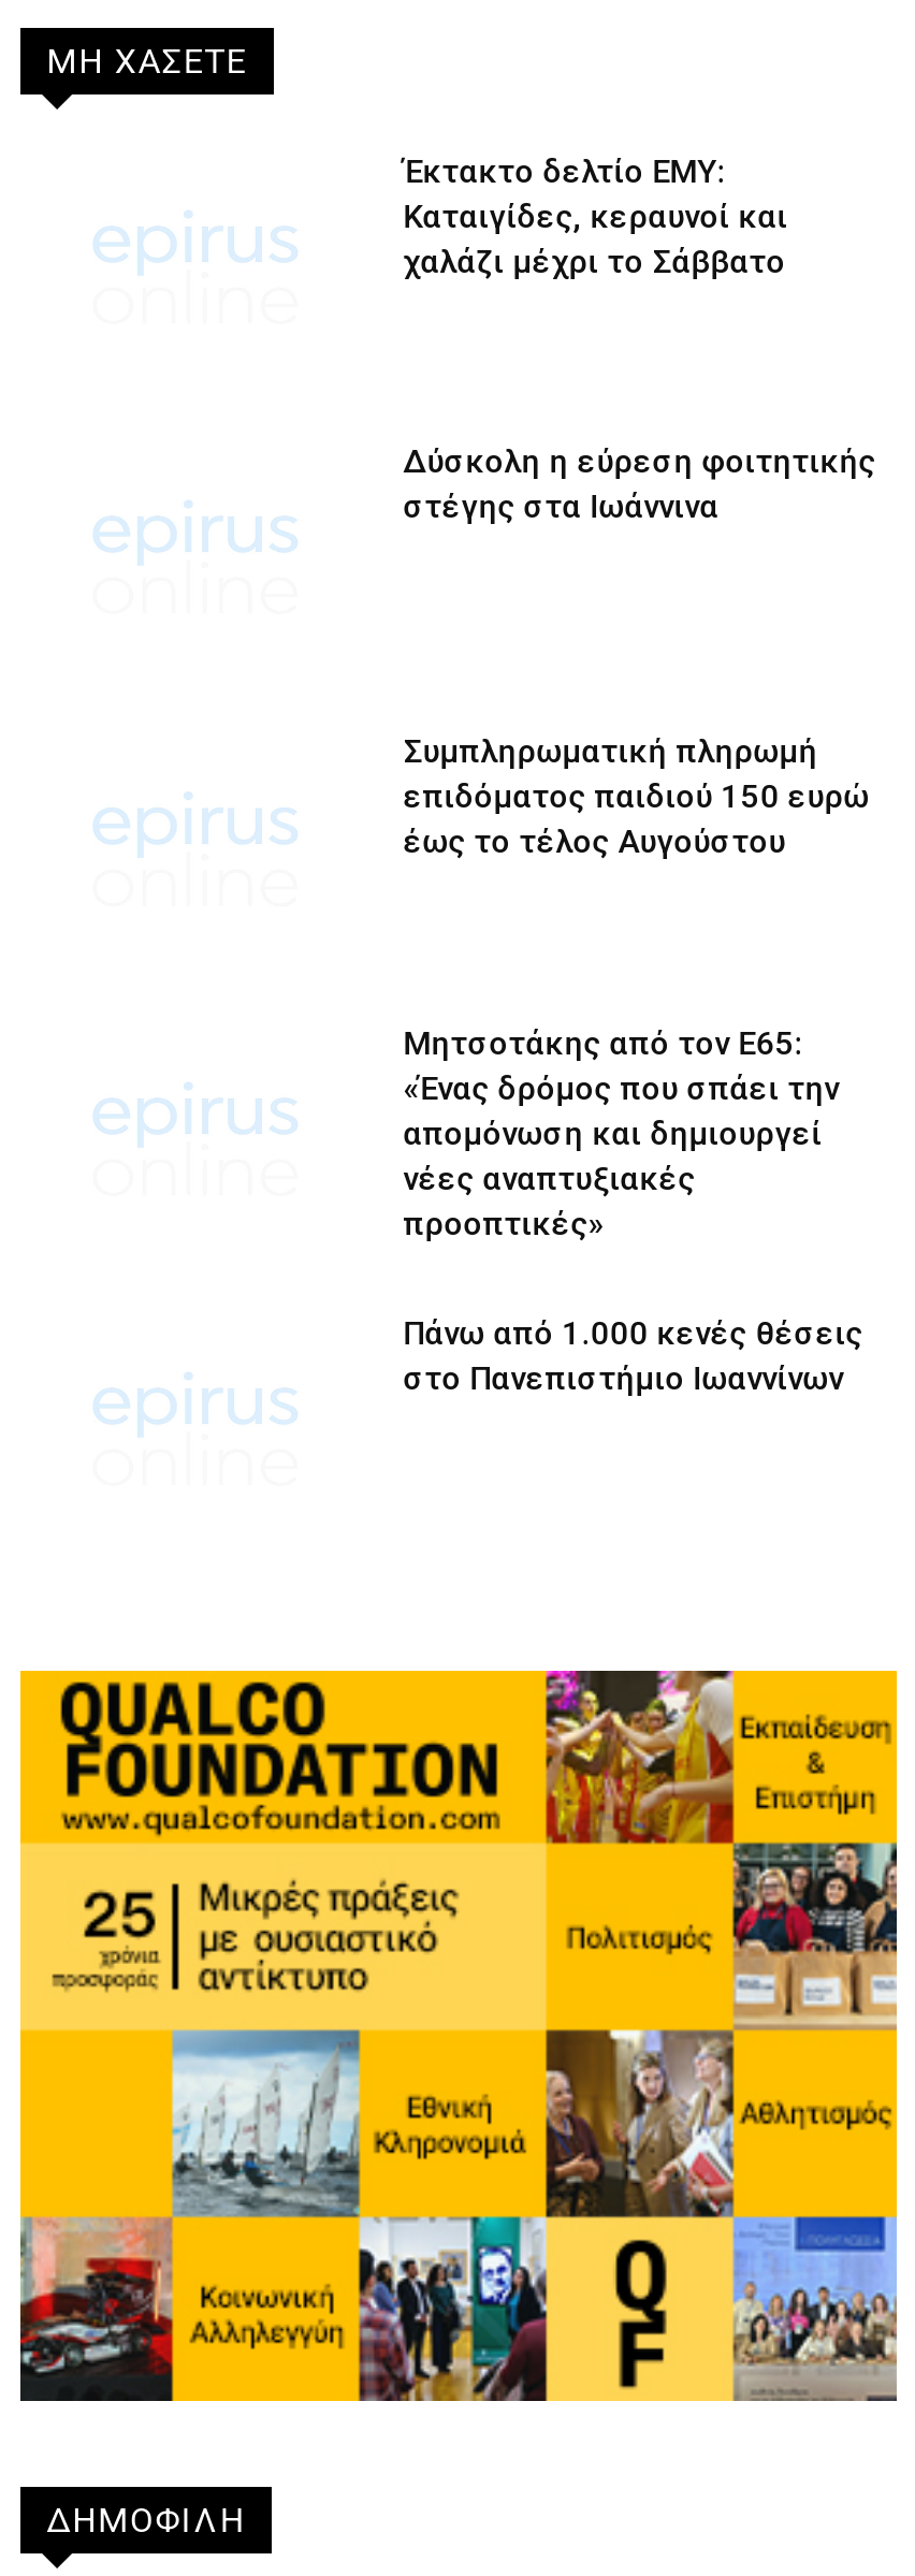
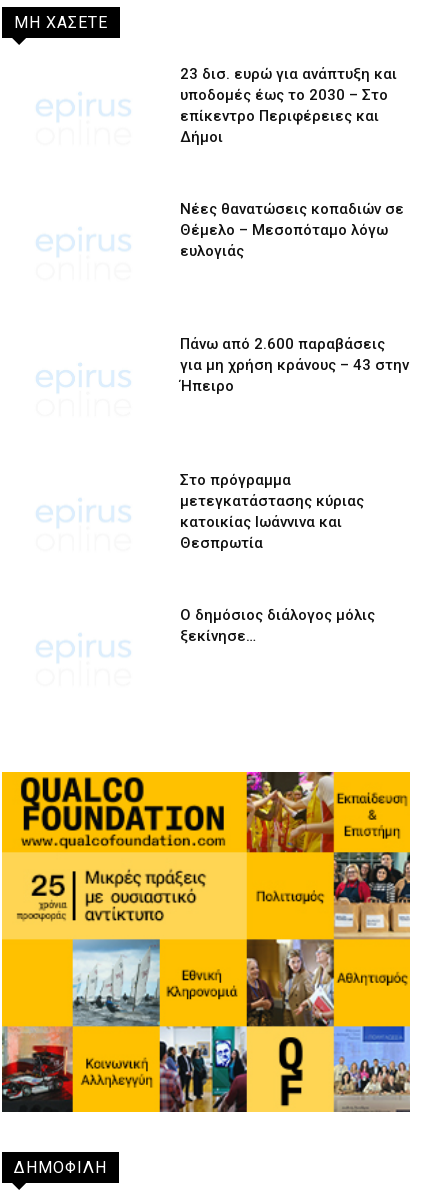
[403,152,788,280] Έκτακτο δελτίο ΕΜΥ: | Καταιγίδες, κεραυνοί και | χαλάζι μέχρι το Σάββατο -> [180,65,397,146] 23 δισ. ευρώ για ανάπτυξη και | υποδομές έως το 2030 – Στο | επίκεντρο Περιφέρειες και | Δήμοι
[403,442,876,526] Δύσκολη η εύρεση φοιτητικής | στέγης στα Ιωάννινα -> [180,200,404,260] Νέες θανατώσεις κοπαδιών σε | Θέμελο – Μεσοπόταμο λόγω | ευλογιάς
[403,733,869,862] Συμπληρωματική πληρωμή | επιδόματος παιδιού 150 ευρώ | έως το τέλος Αυγούστου -> [180,335,409,395] Πάνω από 2.600 παραβάσεις | για μη χρήση κράνους – 43 στην | Ήπειρο
[403,1024,839,1243] Μητσοτάκης από τον Ε65: | «Ένας δρόμος που σπάει την | απομόνωση και δημιουργεί | νέες αναπτυξιακές | προοπτικές» -> [180,471,364,552] Στο πρόγραμμα | μετεγκατάστασης κύριας | κατοικίας Ιωάννινα και | Θεσπρωτία
[403,1314,863,1398] Πάνω από 1.000 κενές θέσεις | στο Πανεπιστήμιο Ιωαννίνων -> [180,606,375,645] Ο δημόσιος διάλογος μόλις | ξεκίνησε…

